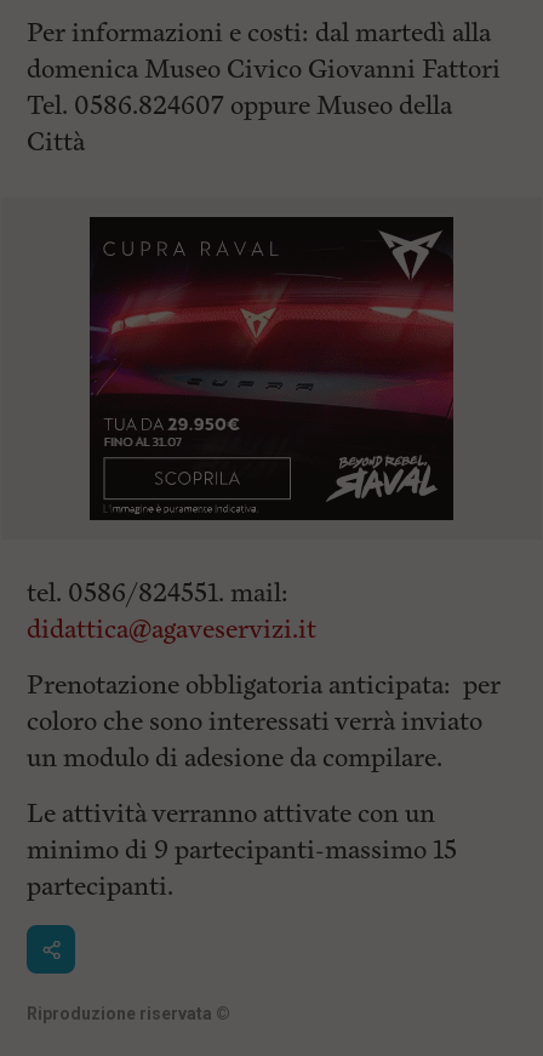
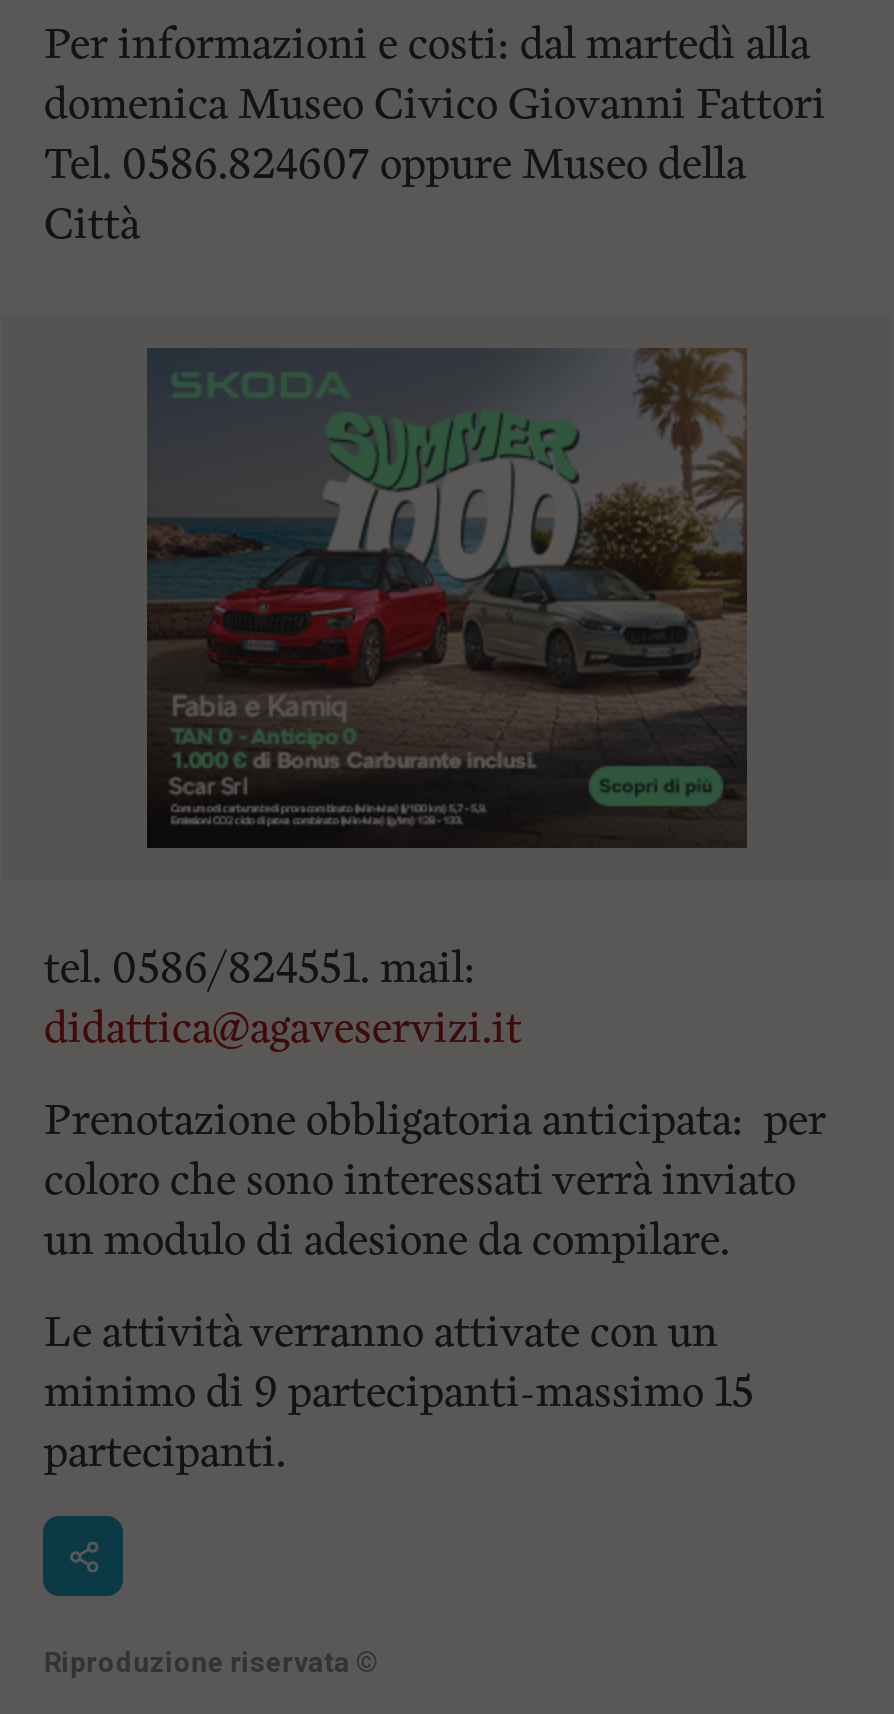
[88,216,455,519] [image] -> [145,346,749,848] [image]

